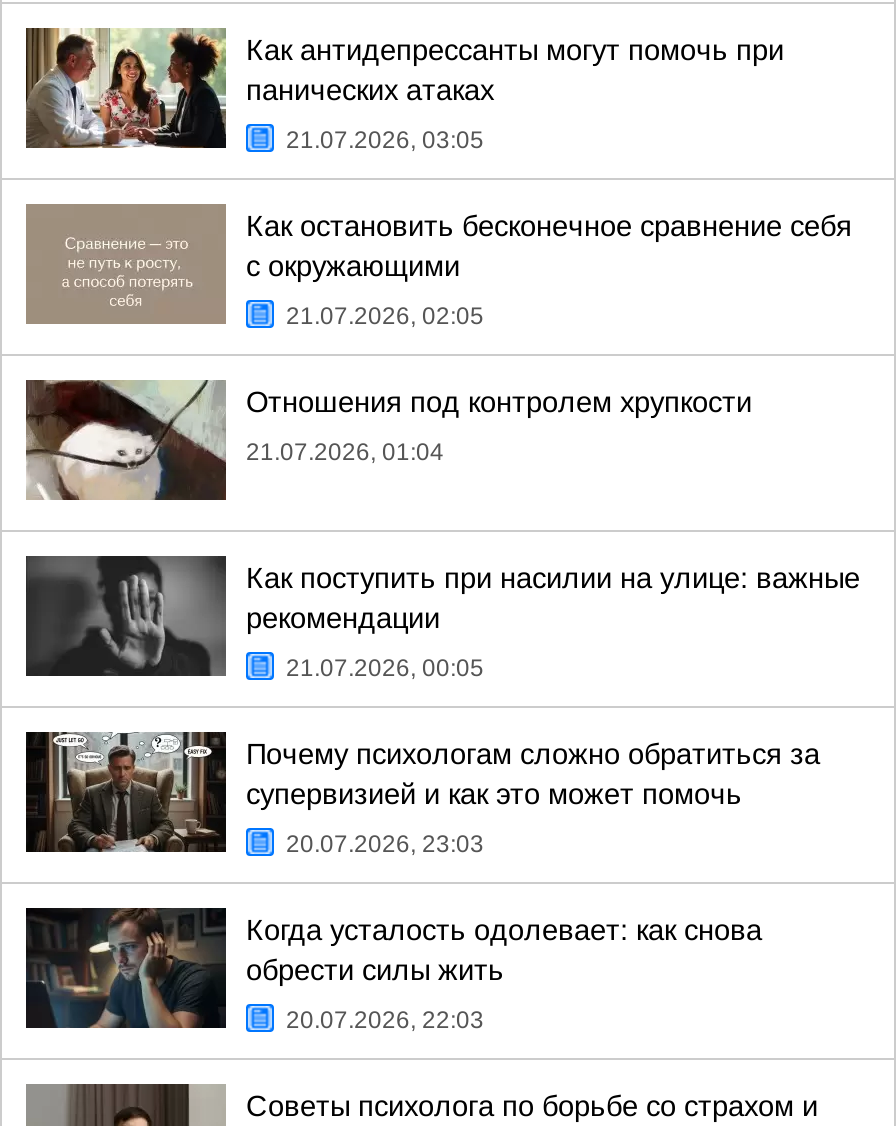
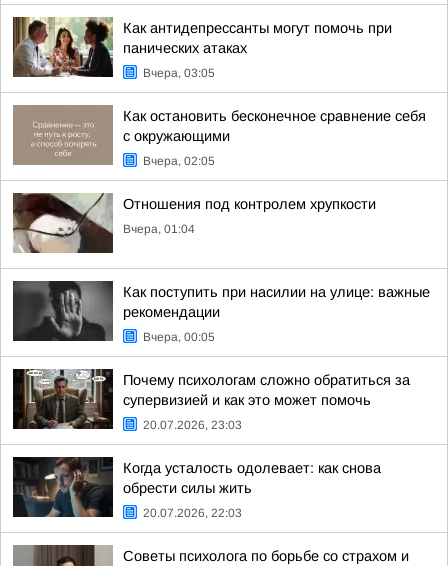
[286,126,484,154] 21.07.2026, 03:05 -> [143,66,215,80] Вчера, 03:05
[286,302,484,330] 21.07.2026, 02:05 -> [143,154,215,168] Вчера, 02:05
[246,438,444,466] 21.07.2026, 01:04 -> [123,222,195,236] Вчера, 01:04
[286,654,484,682] 21.07.2026, 00:05 -> [143,330,215,344] Вчера, 00:05

